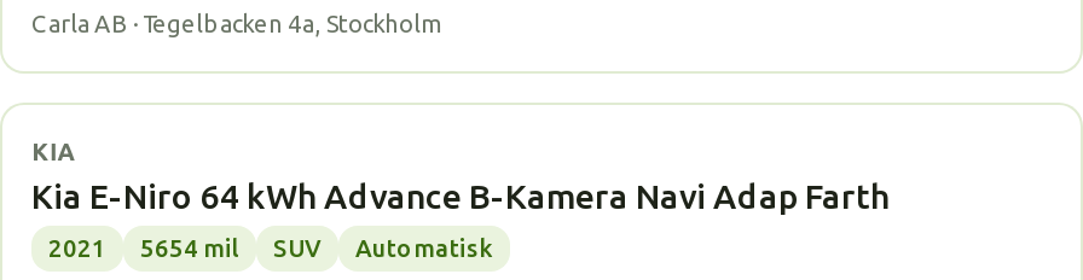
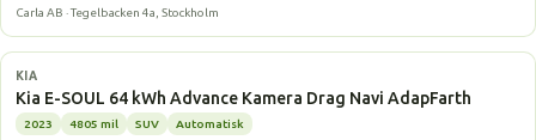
[31,177,890,216] Kia E-Niro 64 kWh Advance B-Kamera Navi Adap Farth -> [16,89,471,108] Kia E-SOUL 64 kWh Advance Kamera Drag Navi AdapFarth
[48,235,106,262] 2021 -> [24,117,53,130] 2023
[140,235,239,262] 5654 mil -> [69,117,118,130] 4805 mil

